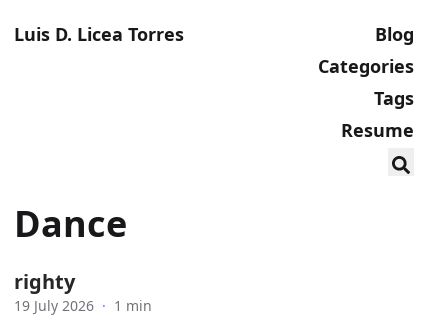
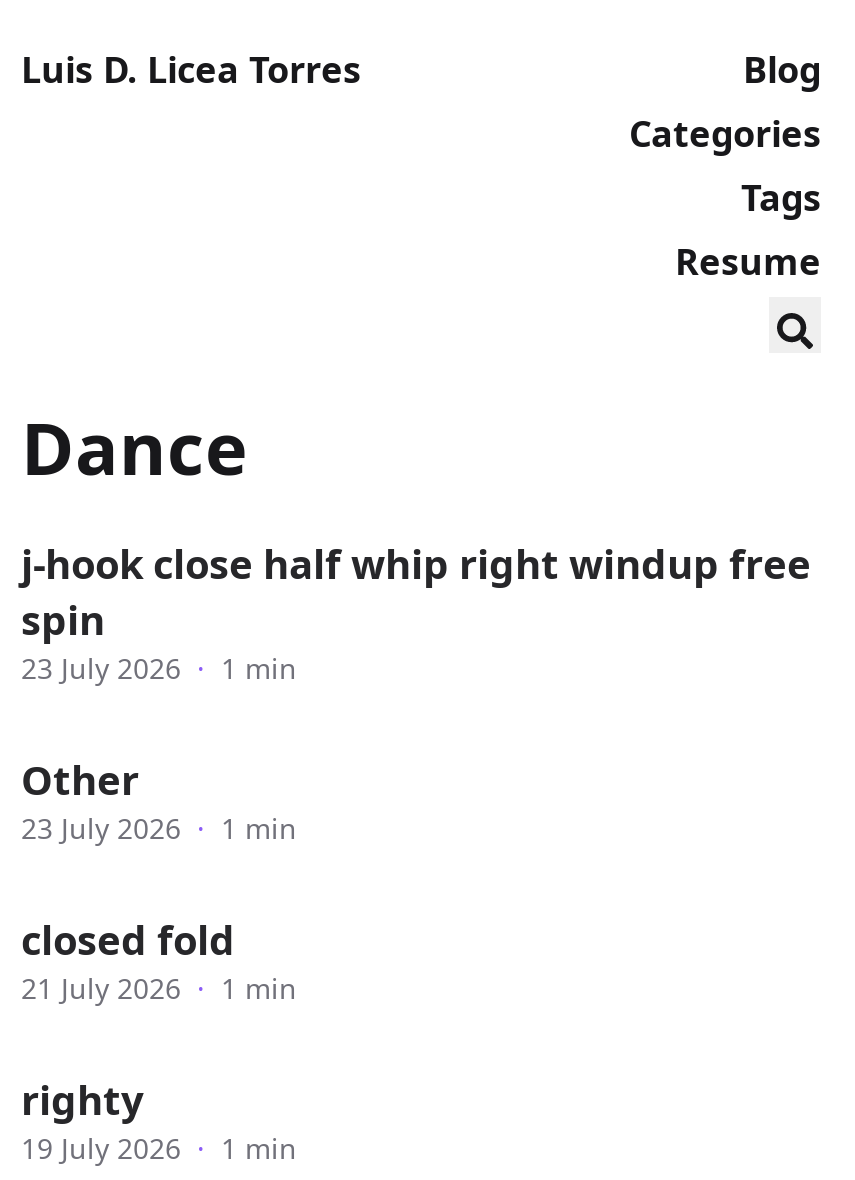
none -> [21,537,811,1007] j-hook close half whip right windup free | spin | 23 July 2026 · 1 min | Other | 23 July 2026 · 1 min | closed fold | 21 July 2026 · 1 min

